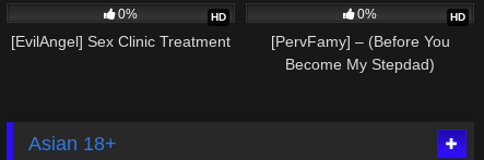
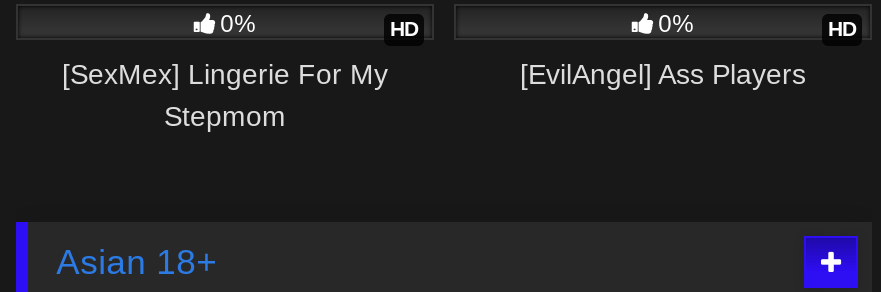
[11,32,231,50] [EvilAngel] Sex Clinic Treatment -> [62,57,388,131] [SexMex] Lingerie For My | Stepmom
[270,32,450,73] [PervFamy] – (Before You | Become My Stepdad) -> [520,57,806,89] [EvilAngel] Ass Players

